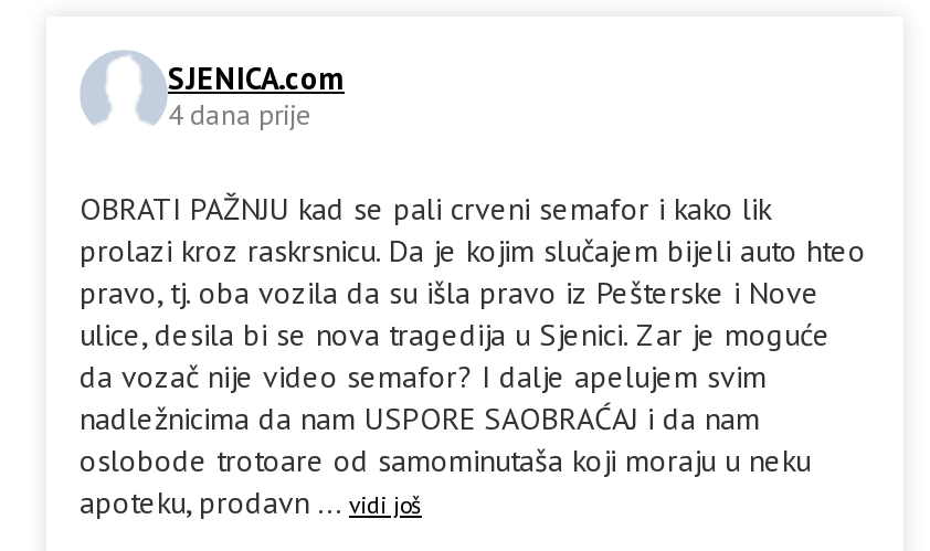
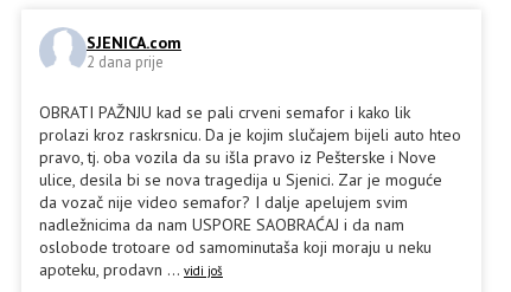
[168,96,311,134] 4 dana prije -> [87,52,164,72] 2 dana prije

